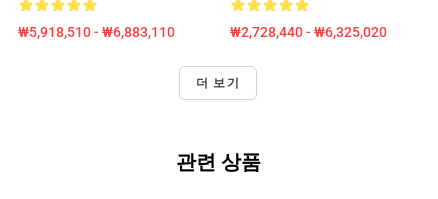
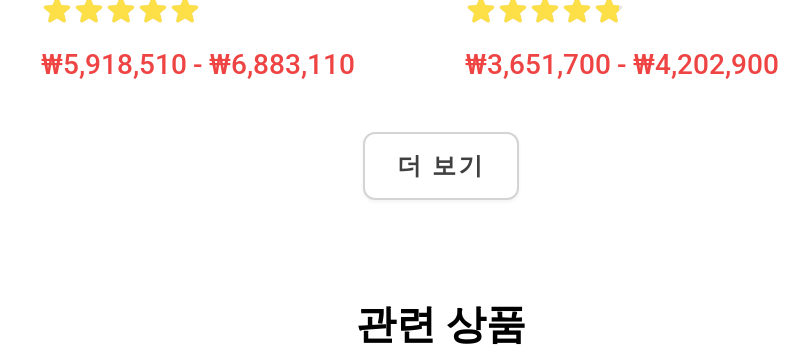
[230,24,387,40] ₩2,728,440 - ₩6,325,020 -> [465,48,779,80] ₩3,651,700 - ₩4,202,900

